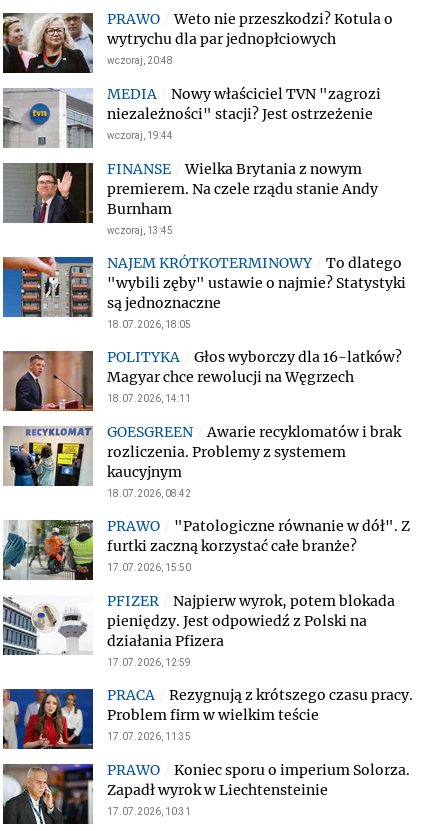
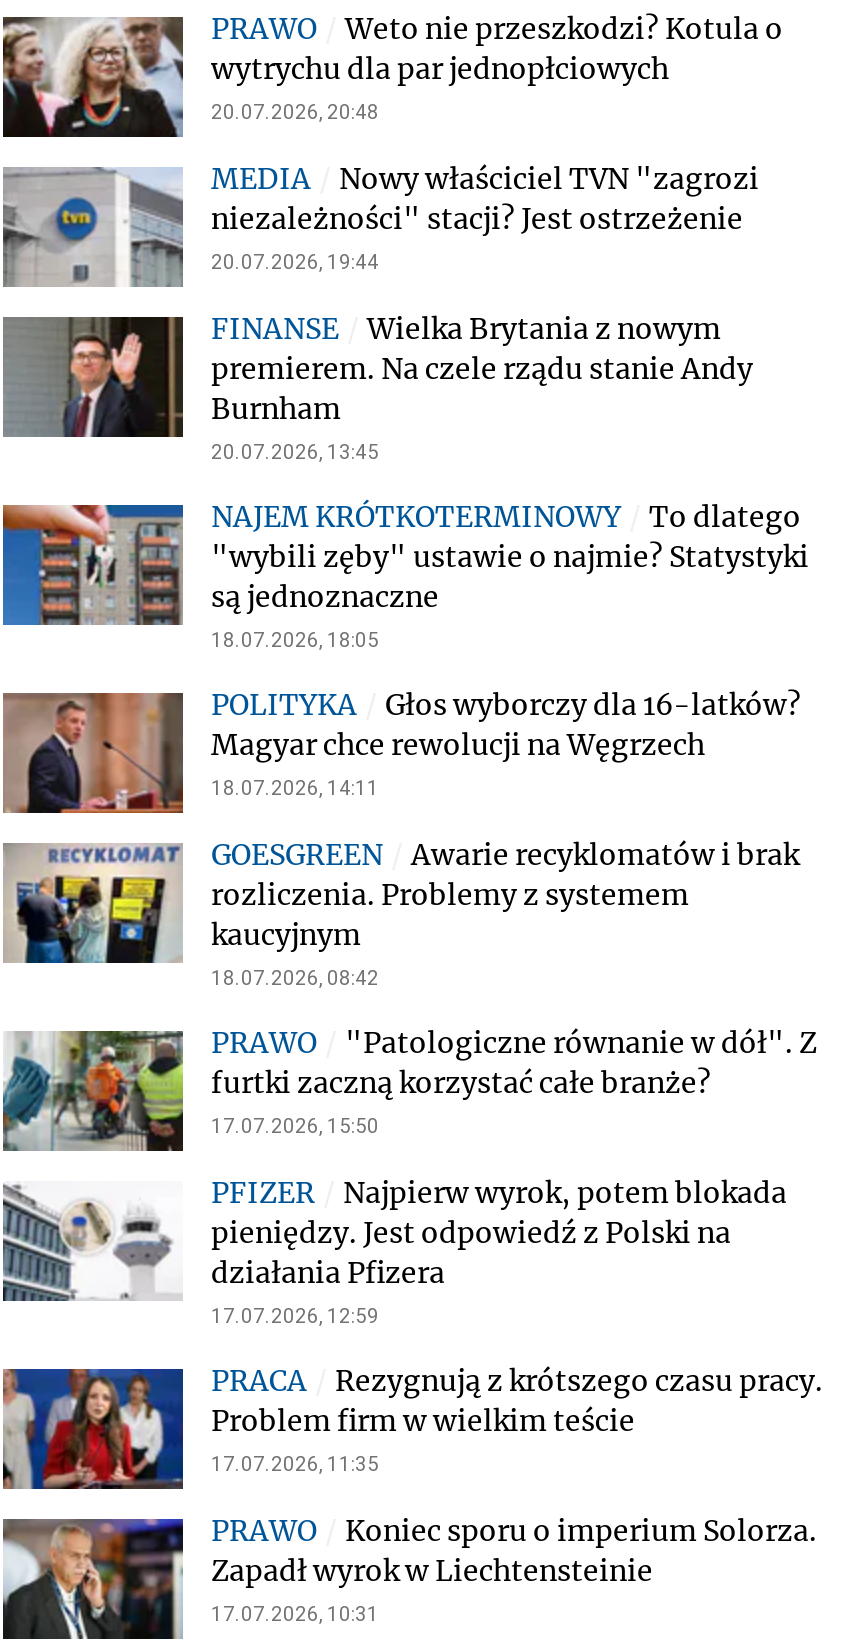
[107,55,173,66] wczoraj, 20:48 -> [211,101,379,123] 20.07.2026, 20:48
[107,130,173,141] wczoraj, 19:44 -> [211,251,379,273] 20.07.2026, 19:44
[107,225,173,236] wczoraj, 13:45 -> [211,441,379,463] 20.07.2026, 13:45

